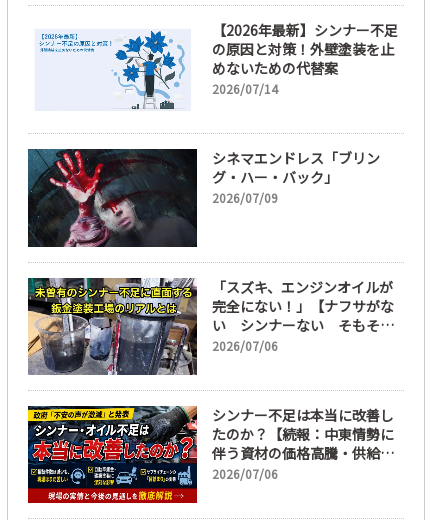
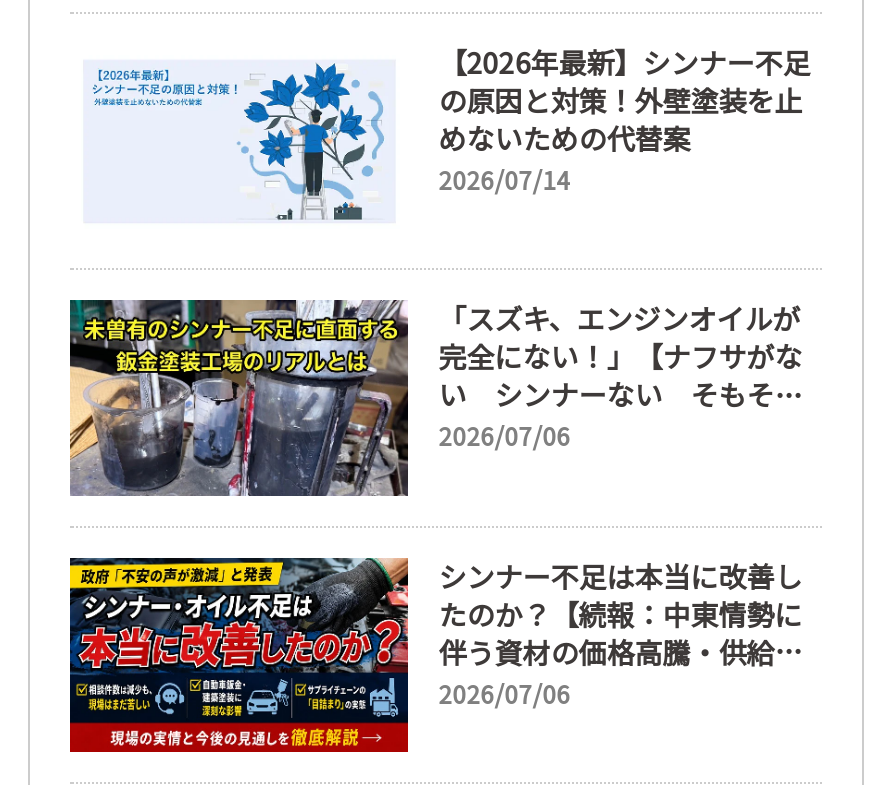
[27,148,380,247] [image] | シネマエンドレス「ブリン | グ・ハー・バック」 | 2026/07/09 -> none

